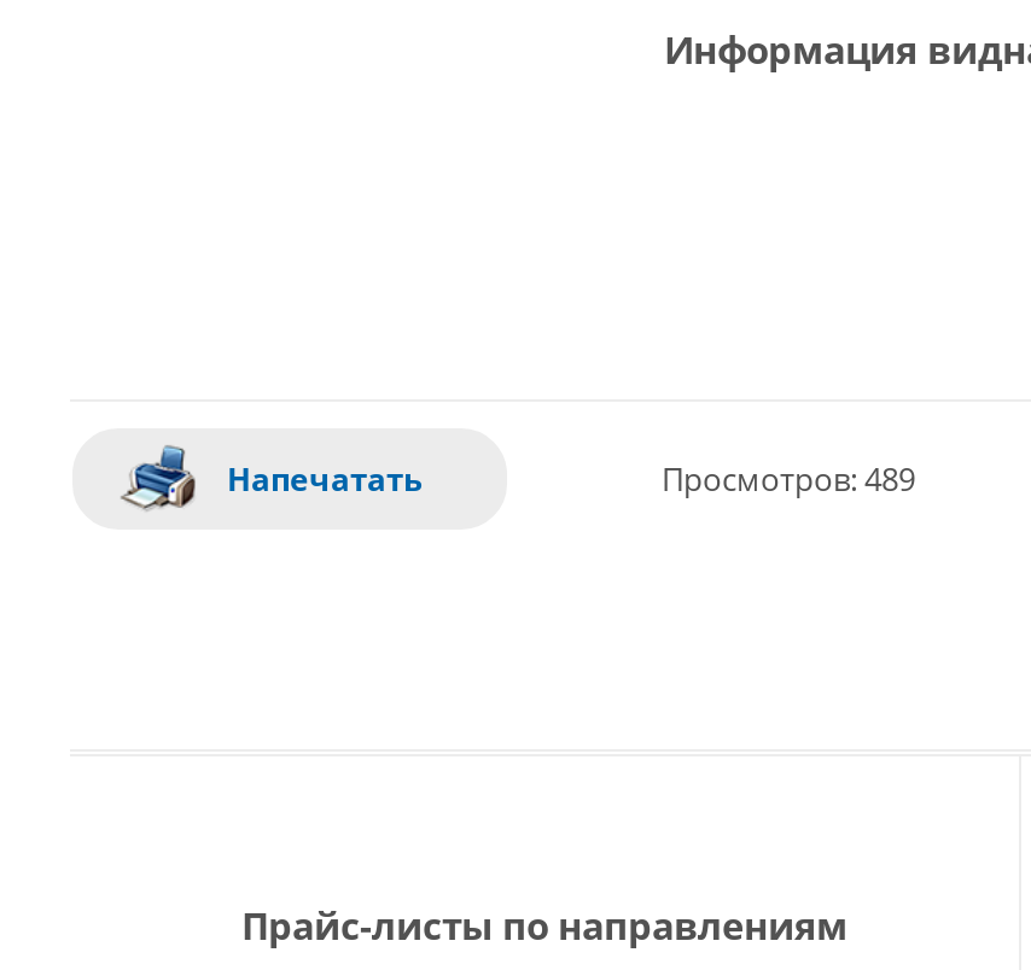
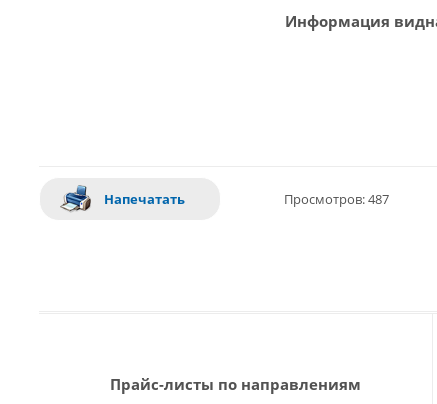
[662,456,915,500] Просмотров: 489 -> [284,190,389,208] Просмотров: 487

